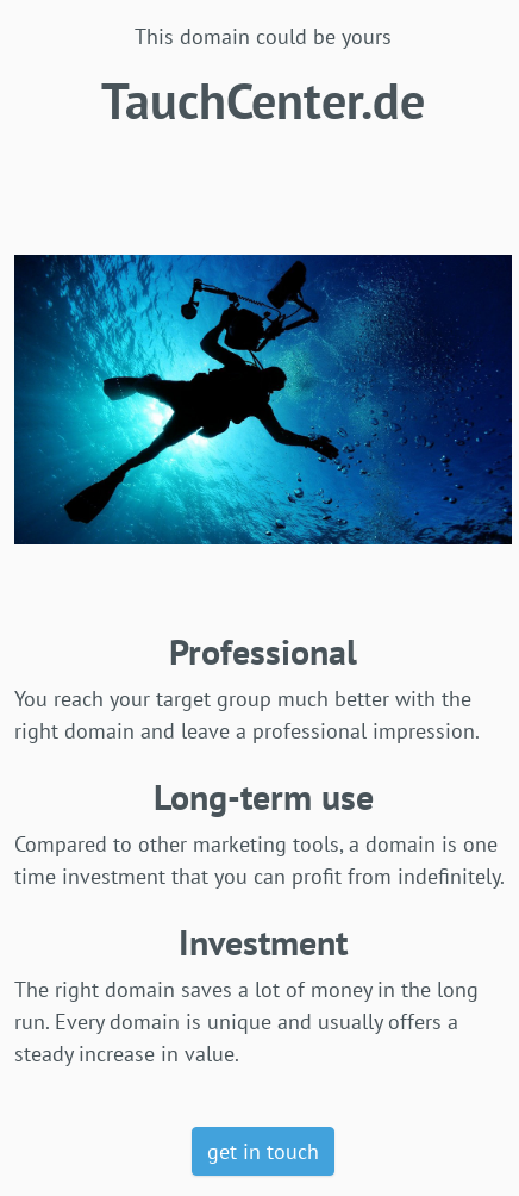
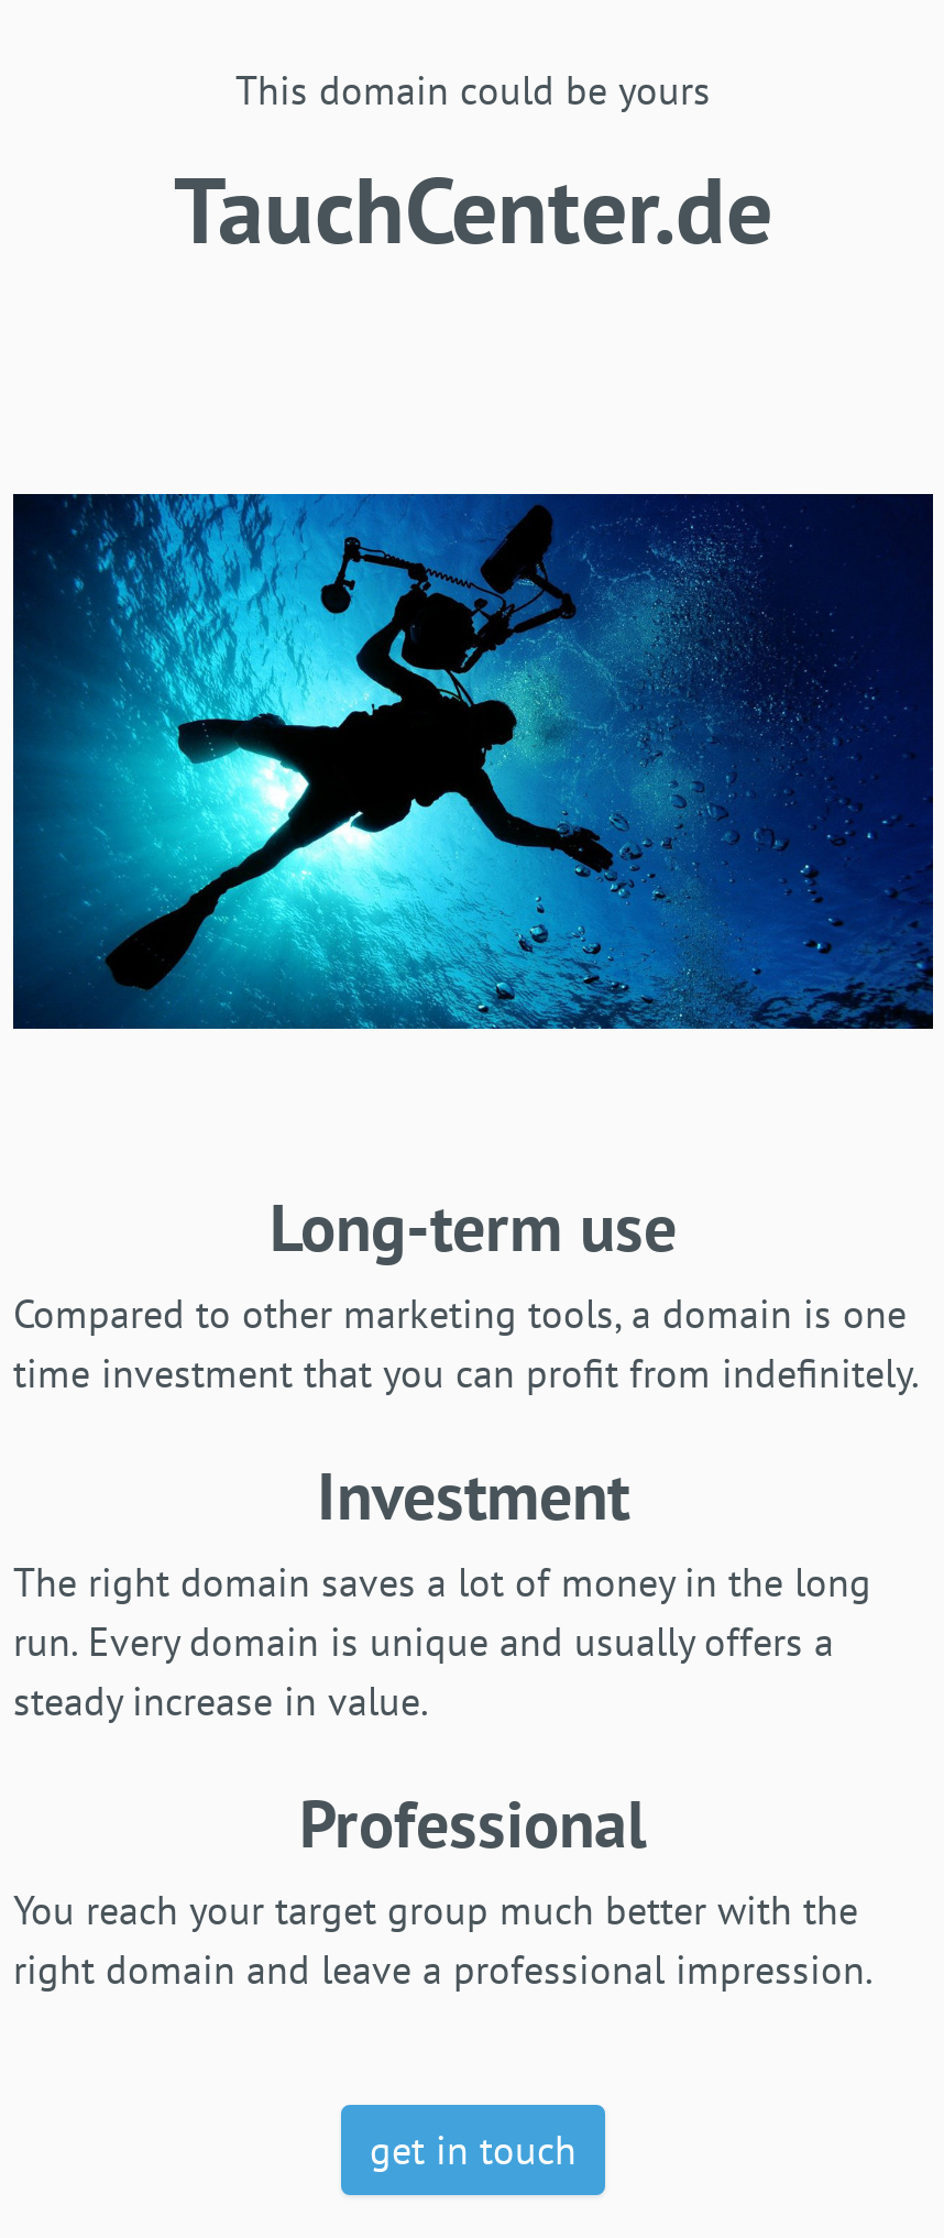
moved [14,628,480,744] -> [13,1779,874,1994]: Professional | You reach your target group much better with the | right domain and leave a professional impression.
moved [14,773,505,1067] -> [13,1182,920,1726]: Long-term use | Compared to other marketing tools, a domain is one | time investment that you can profit from indefinitely. | Investment | The right domain saves a lot of money in the long | run. Every domain is unique and usually offers a | steady increase in value.

